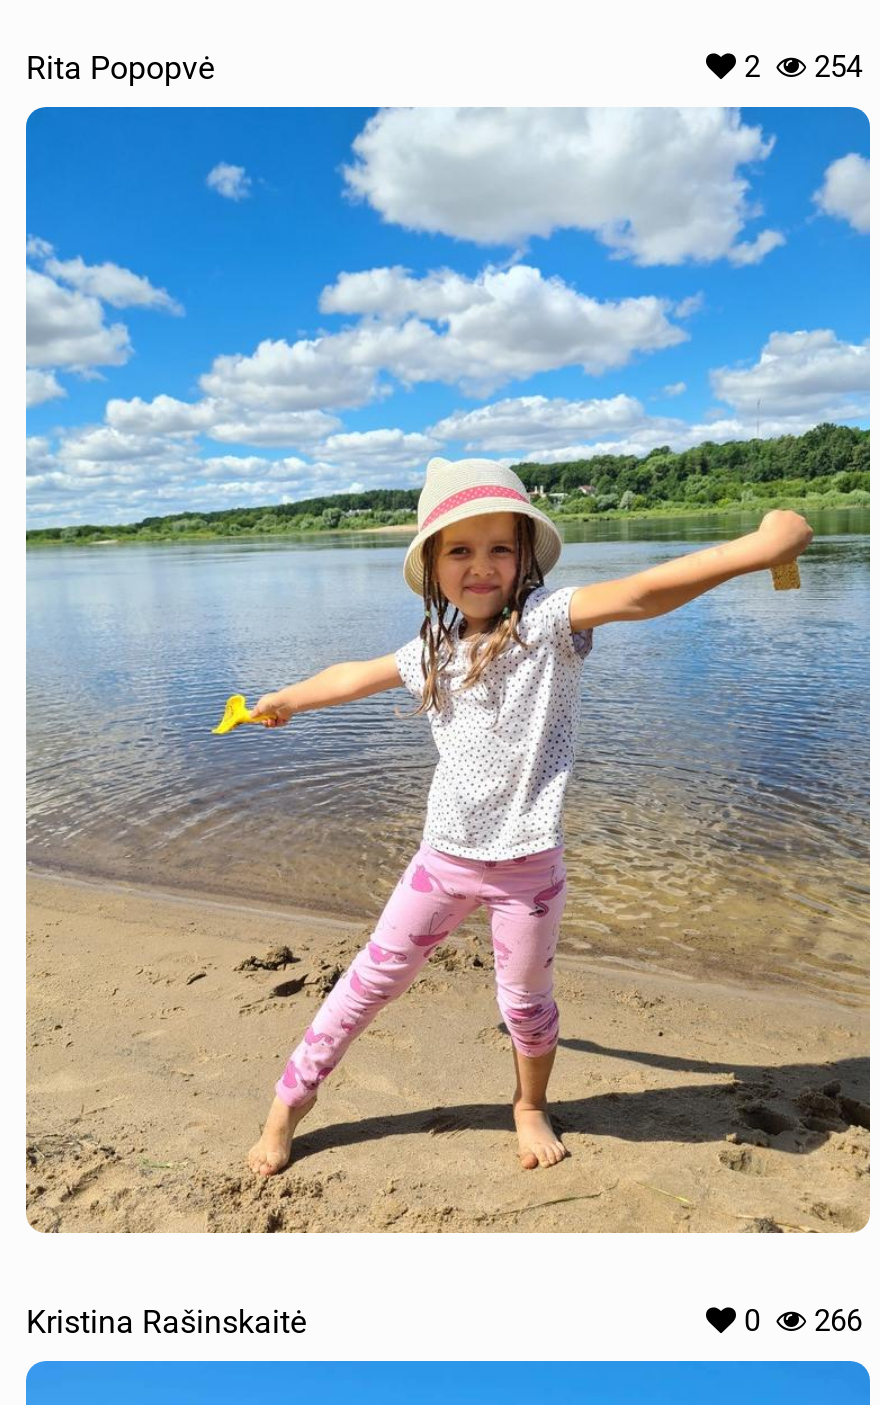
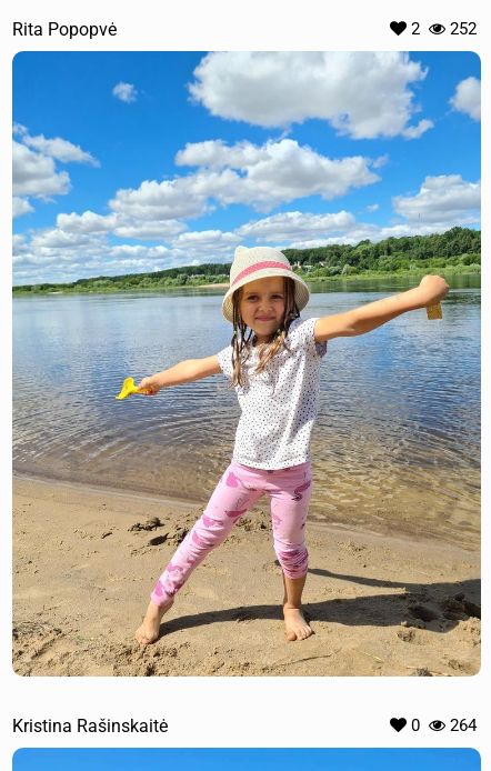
[744,49,862,85] 2 254 -> [411,19,477,39] 2 252
[744,1303,862,1339] 0 266 -> [411,716,477,736] 0 264

